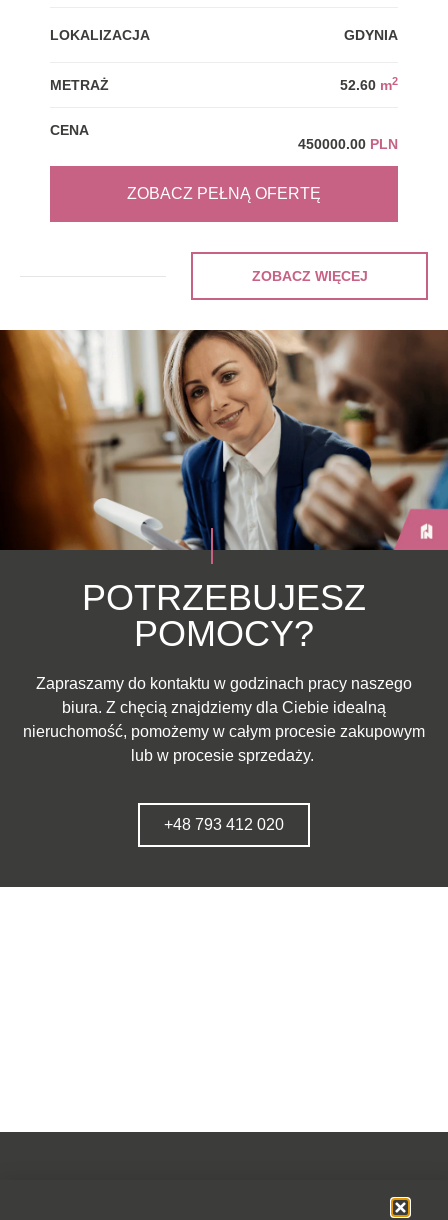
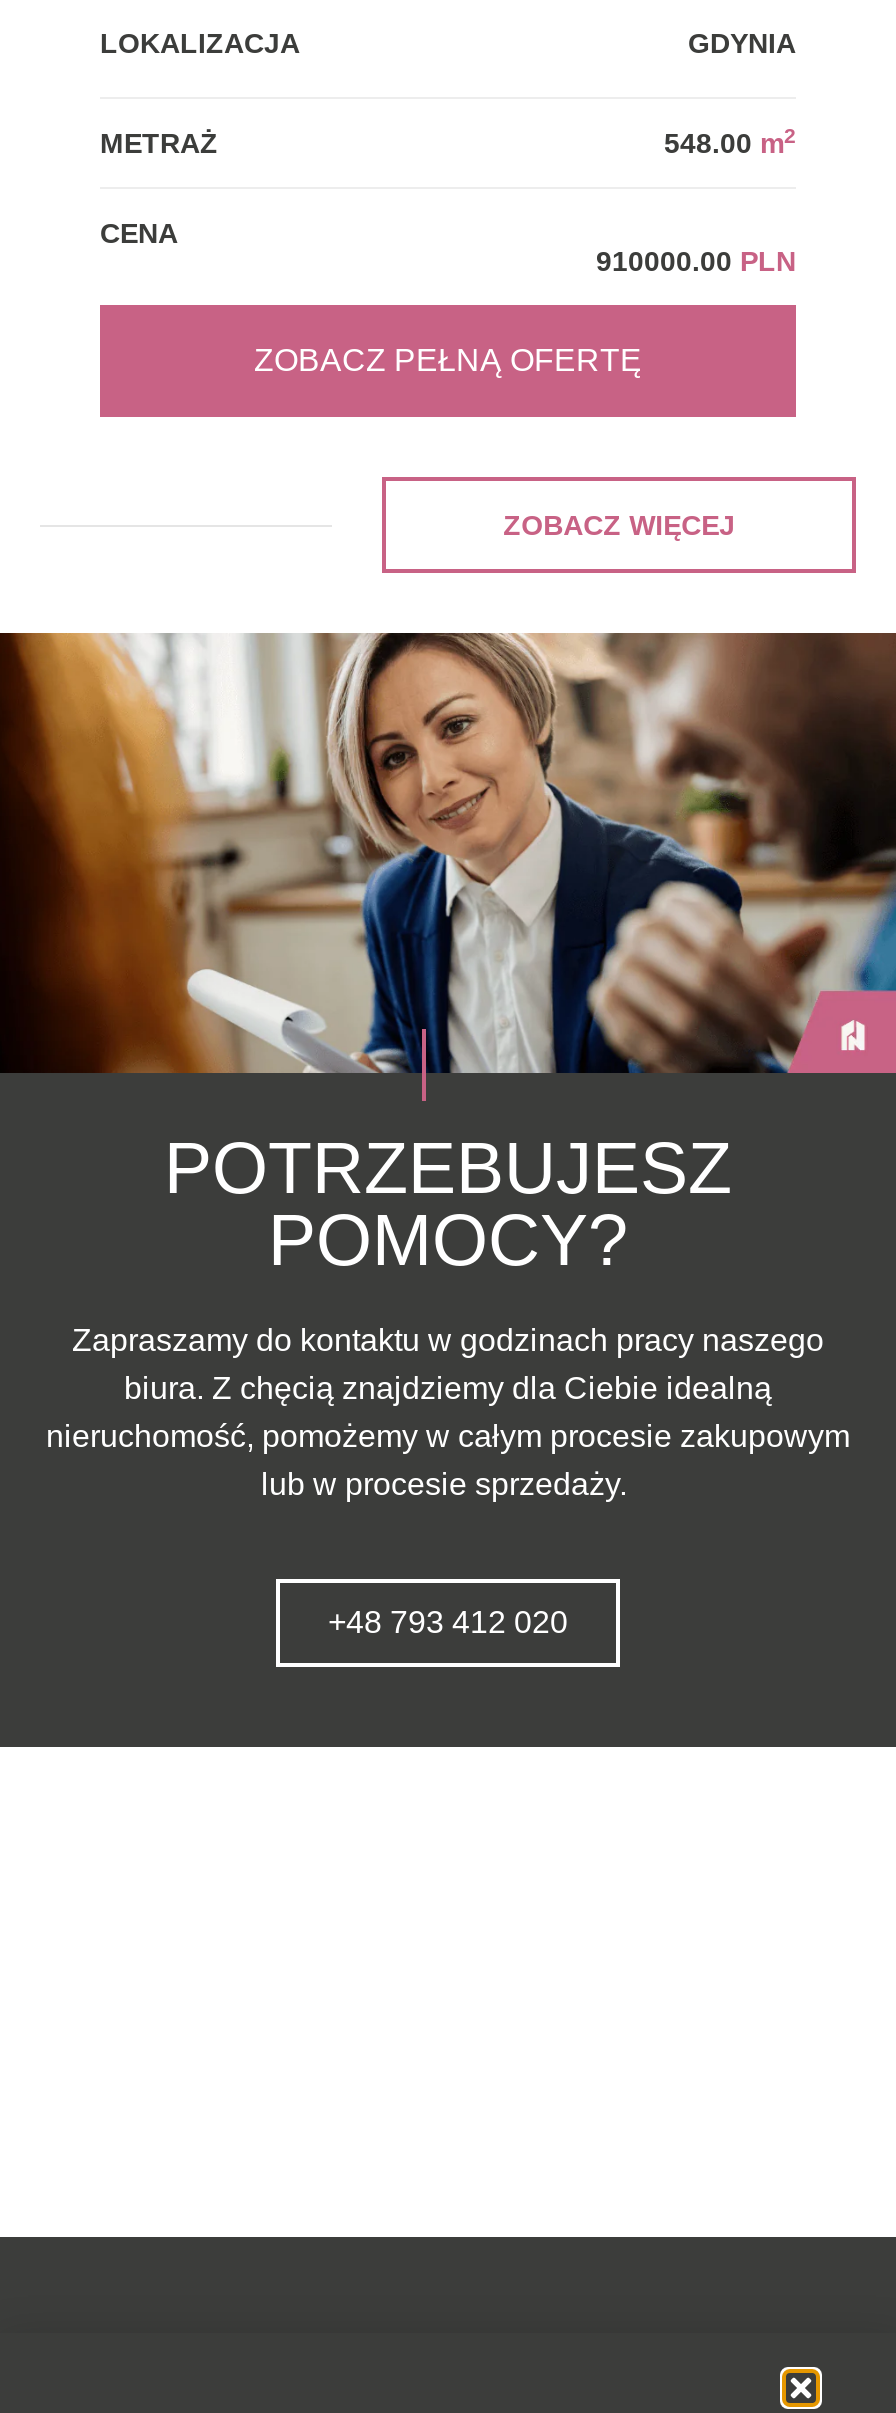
[340,75,398,93] 52.60 m2 -> [664,123,796,160] 548.00 m2
[298,136,398,152] 450000.00 PLN -> [596,246,796,278] 910000.00 PLN

